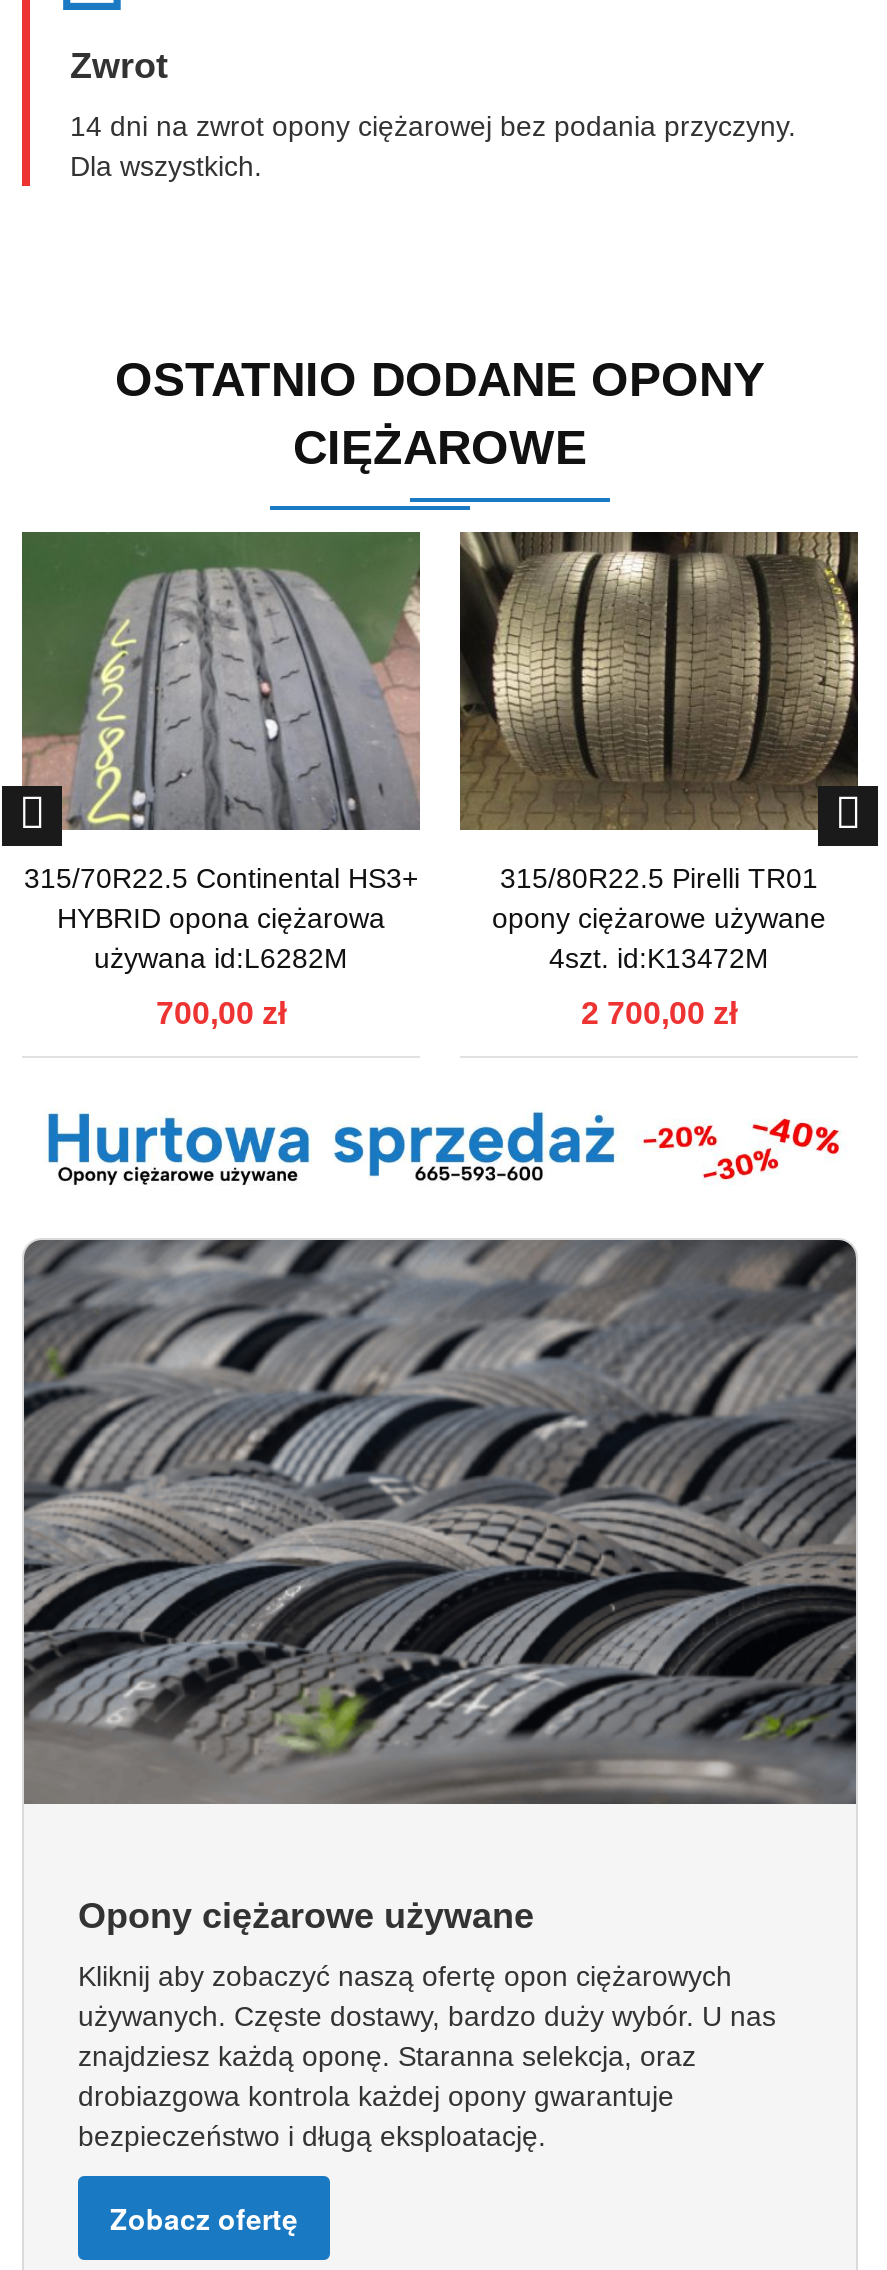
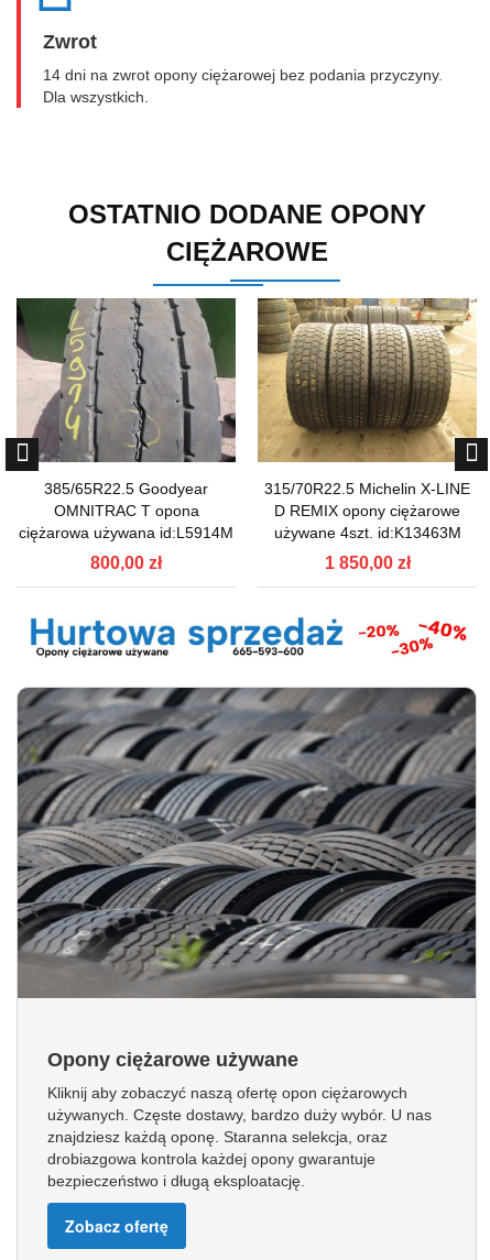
[20,532,420,974] [image] | 315/70R22.5 Continental HS3+ | HYBRID opona ciężarowa | używana id:L6282M -> [17,298,237,541] [image] | 385/65R22.5 Goodyear | OMNITRAC T opona | ciężarowa używana id:L5914M
[458,530,860,974] [image] | 315/80R22.5 Pirelli TR01 | opony ciężarowe używane | 4szt. id:K13472M -> [257,297,477,541] [image] | 315/70R22.5 Michelin X-LINE | D REMIX opony ciężarowe | używane 4szt. id:K13463M
[156,996,286,1030] 700,00 zł -> [90,553,162,572] 800,00 zł
[581,996,737,1030] 2 700,00 zł -> [324,553,410,572] 1 850,00 zł

